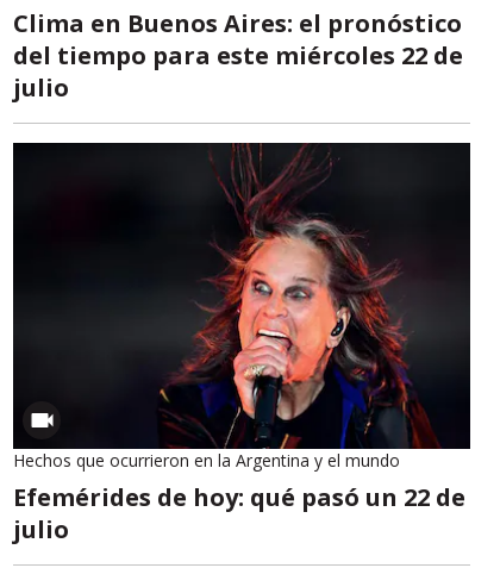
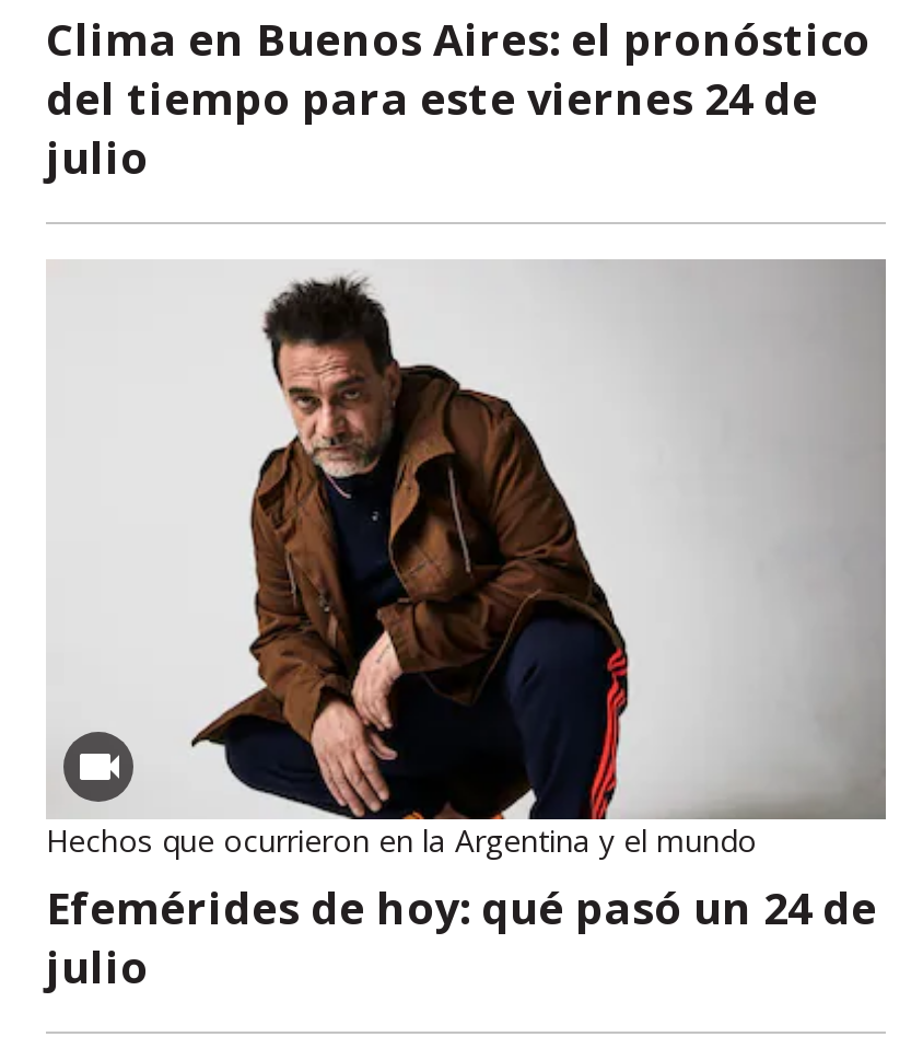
[13,39,463,72] del tiempo para este miércoles 22 de -> [46,69,818,128] del tiempo para este viernes 24 de
[12,142,470,513] [image] | Efemérides de hoy: qué pasó un 22 de -> [46,259,884,937] [image] | Efemérides de hoy: qué pasó un 24 de

